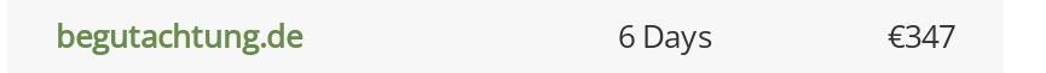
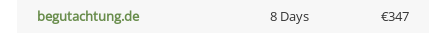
[618,15,712,58] 6 Days -> [269,7,308,25] 8 Days

